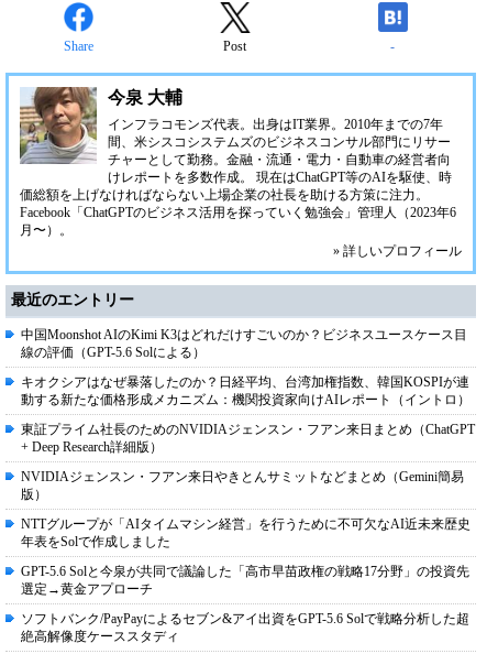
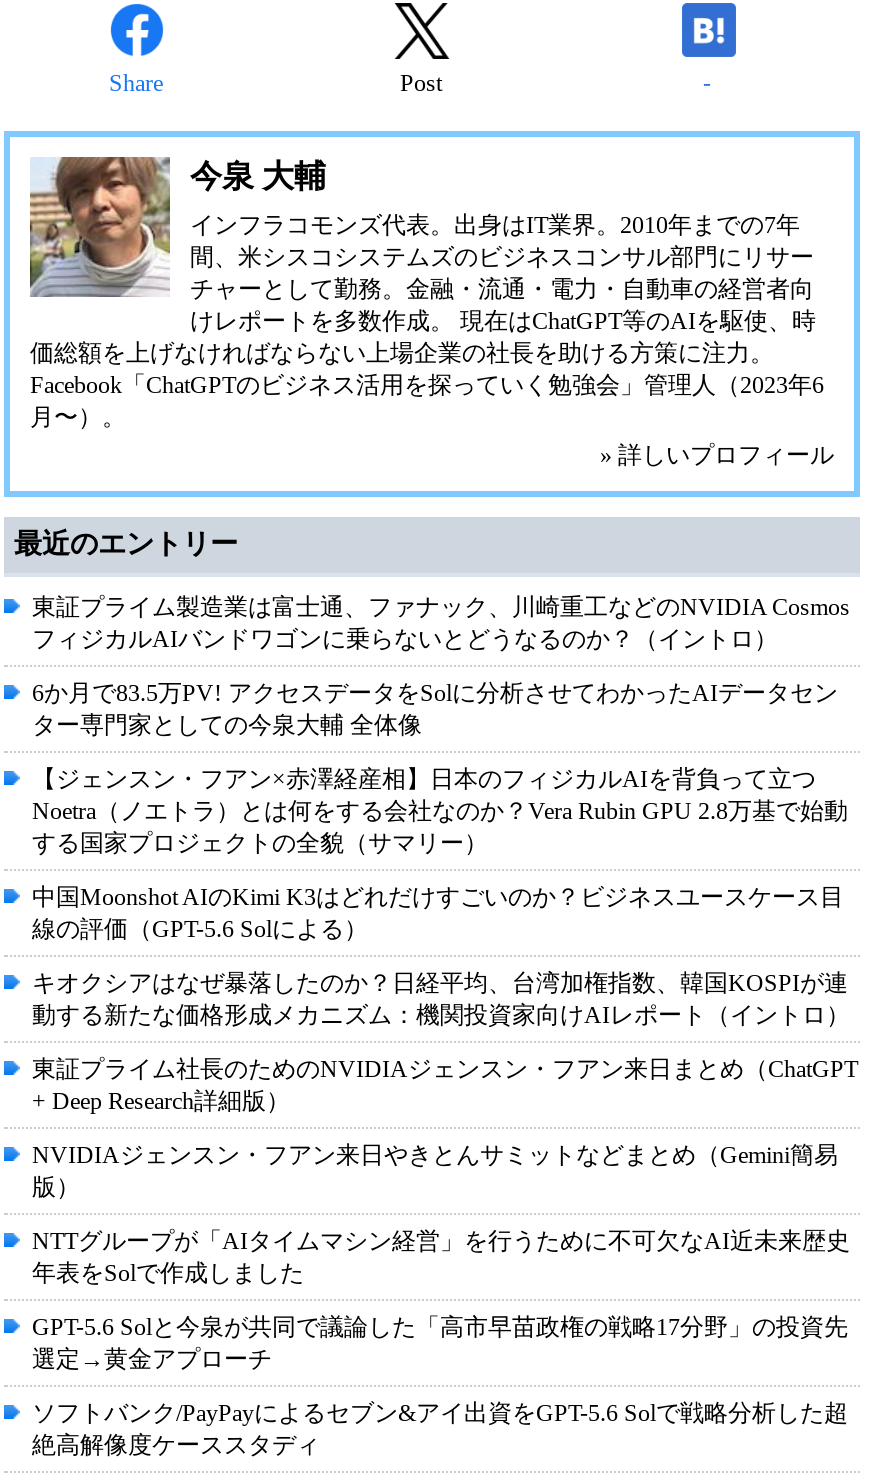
none -> [32,593,850,857] 東証プライム製造業は富士通、ファナック、川崎重工などのNVIDIA Cosmos | フィジカルAIバンドワゴンに乗らないとどうなるのか？（イントロ） | 6か月で83.5万PV! アクセスデータをSolに分析させてわかったAIデータセン | ター専門家としての今泉大輔 全体像 | 【ジェンスン・フアン×赤澤経産相】日本のフィジカルAIを背負って立つ | Noetra（ノエトラ）とは何をする会社なのか？Vera Rubin GPU 2.8万基で始動 | する国家プロジェクトの全貌（サマリー）

